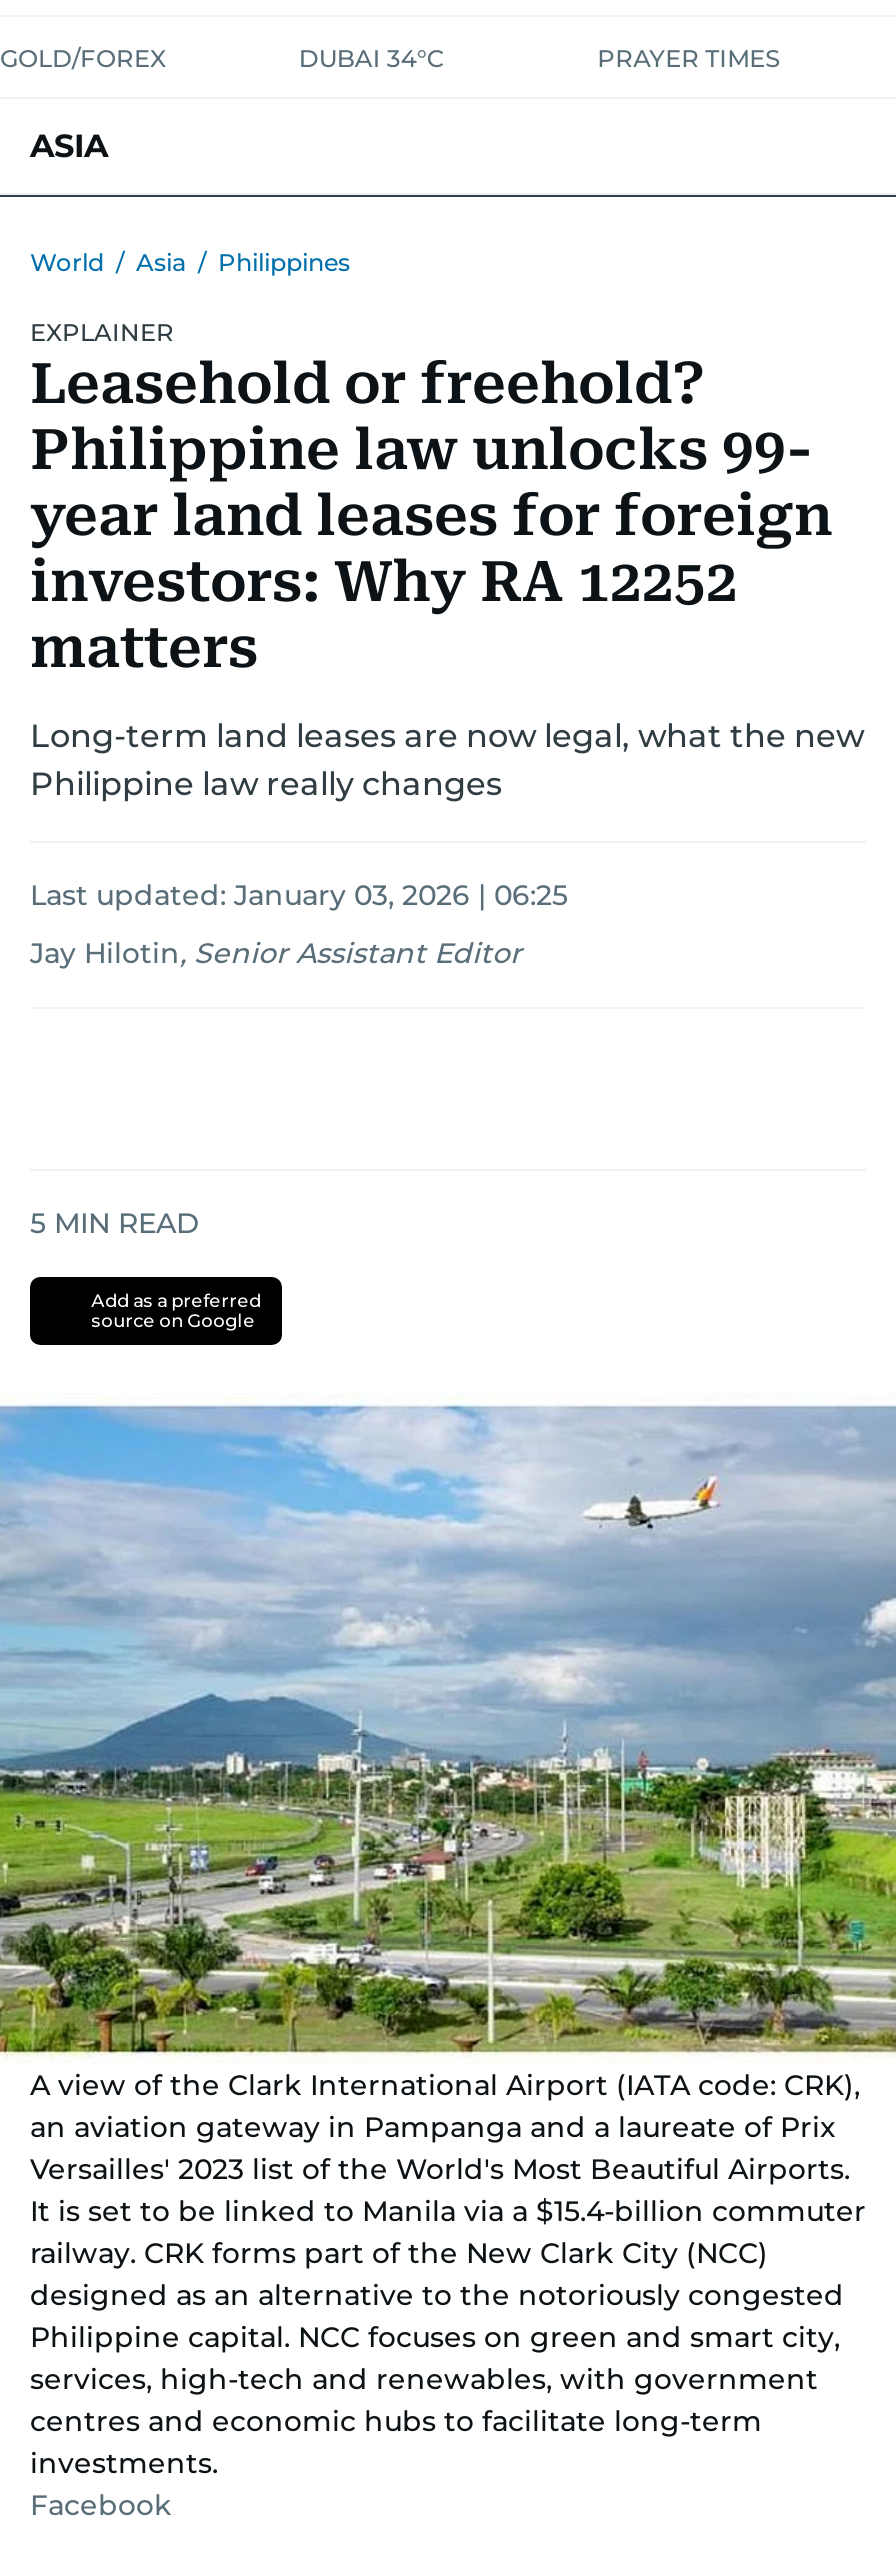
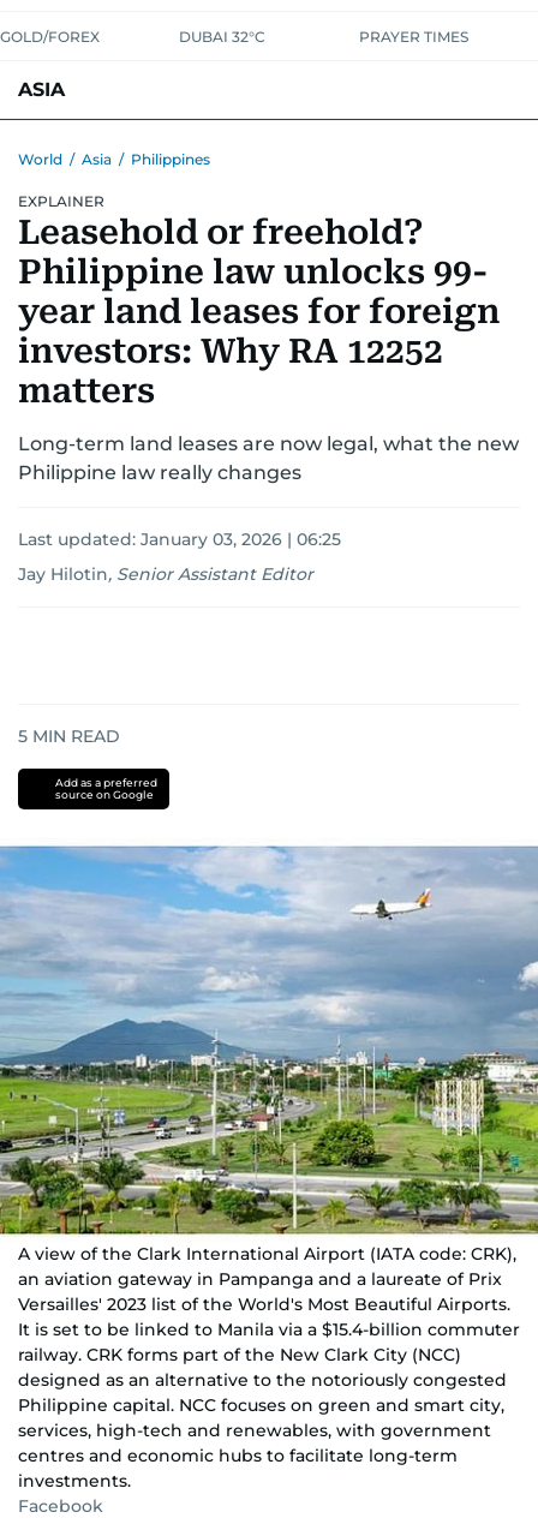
[299,43,445,73] DUBAI 34°C -> [179,28,266,46] DUBAI 32°C

